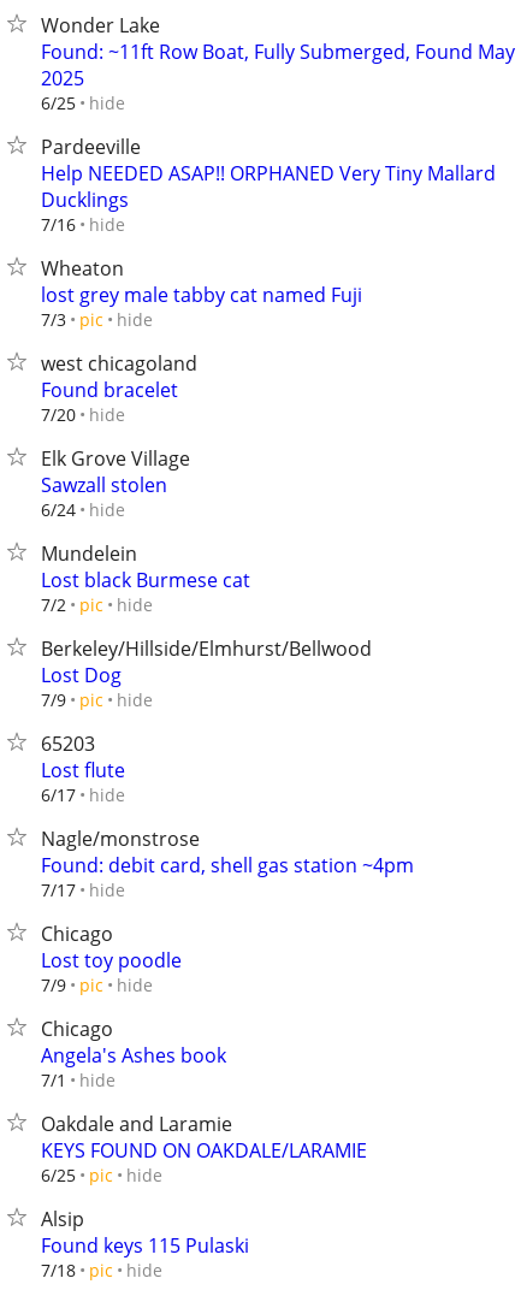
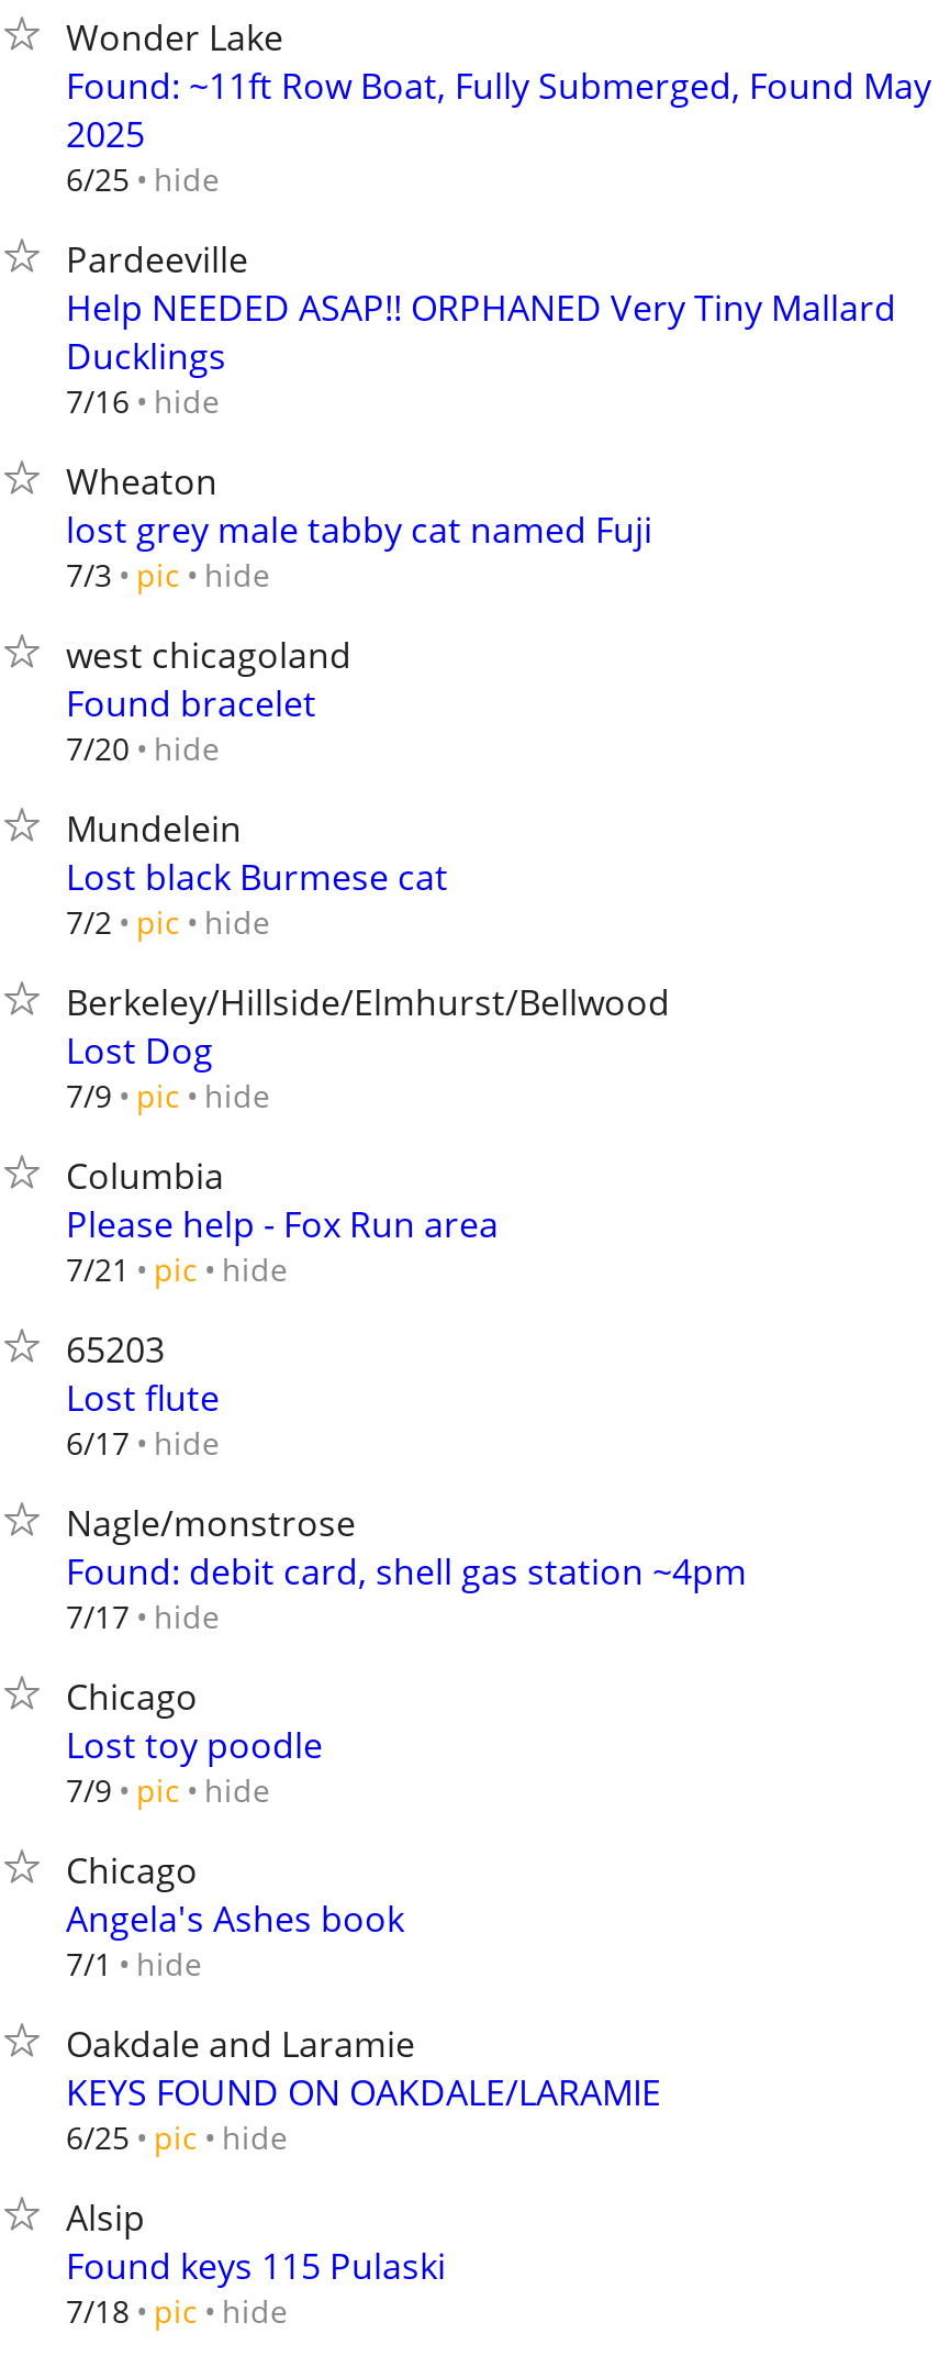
[41,445,190,521] Elk Grove Village | Sawzall stolen | 6/24 hide -> none
moved [41,540,372,711] -> [66,804,670,1116]: Mundelein | Lost black Burmese cat | 7/2 pic hide | Berkeley/Hillside/Elmhurst/Bellwood | Lost Dog | 7/9 pic hide
none -> [66,1152,499,1290] Columbia | Please help - Fox Run area | 7/21 pic hide

